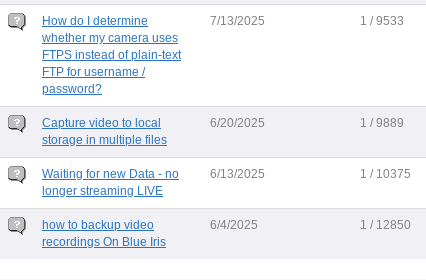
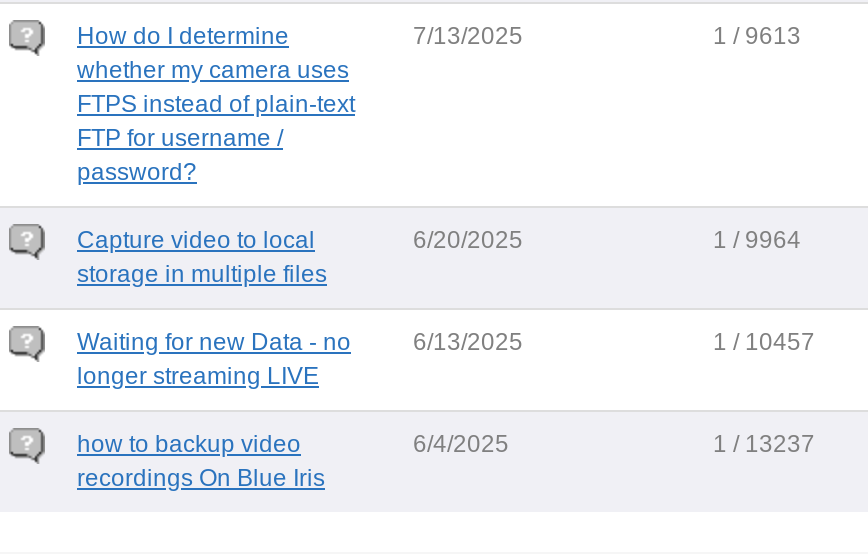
[360,14,404,28] 1 / 9533 -> [713,22,801,50] 1 / 9613
[360,116,404,130] 1 / 9889 -> [713,226,801,254] 1 / 9964
[360,167,411,181] 1 / 10375 -> [713,328,815,356] 1 / 10457
[360,218,411,232] 1 / 12850 -> [713,430,815,458] 1 / 13237

